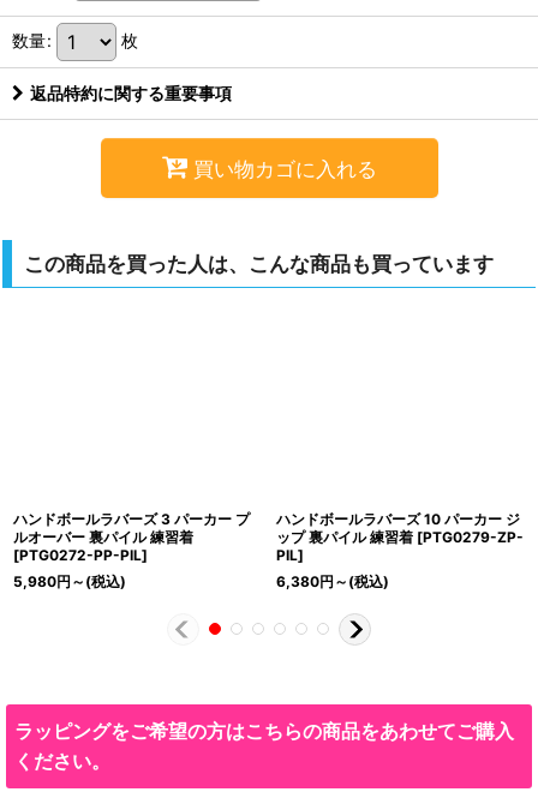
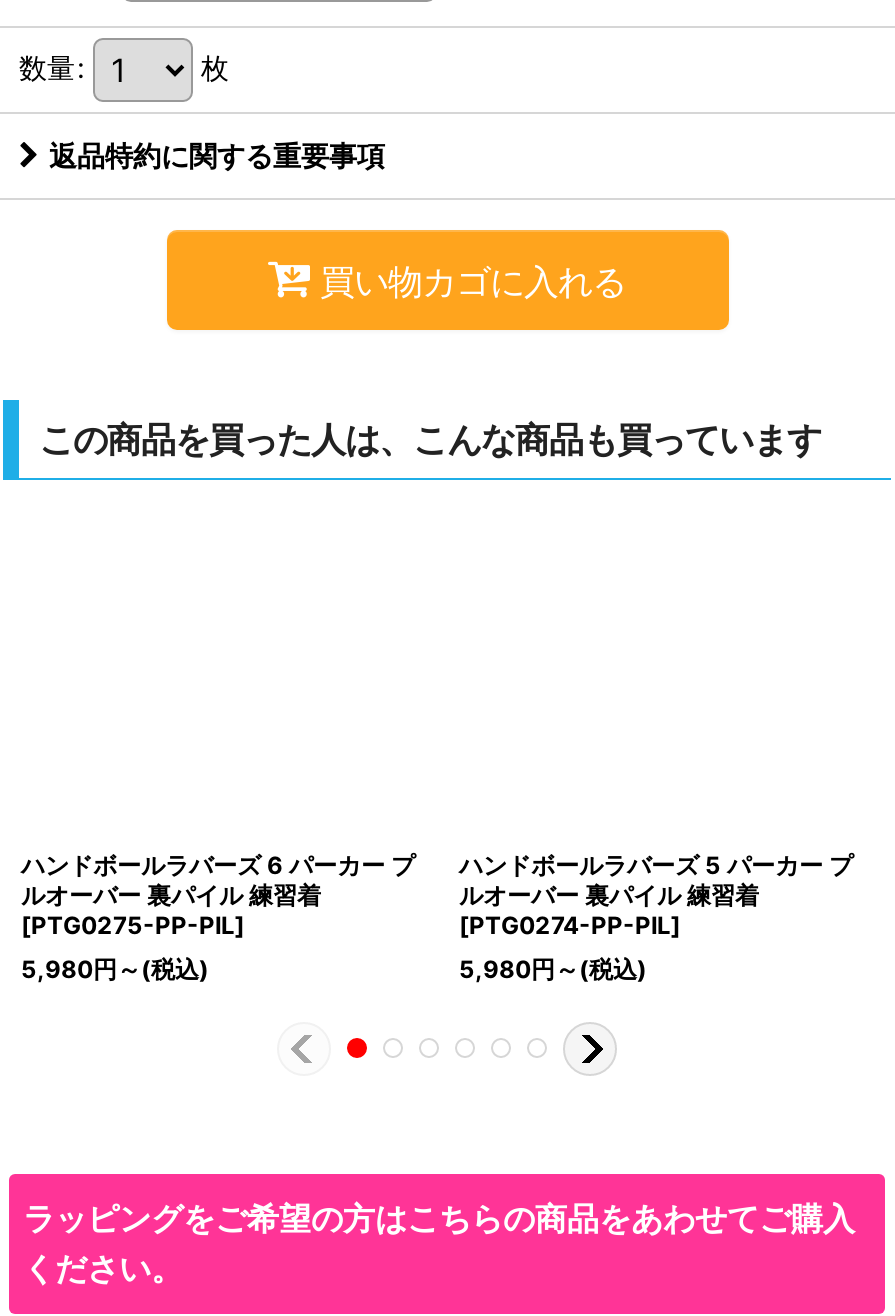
[13,510,250,528] ハンドボールラバーズ 3 パーカー プ -> [21,851,415,881] ハンドボールラバーズ 6 パーカー プ
[276,510,524,564] ハンドボールラバーズ 10 パーカー ジ | ップ 裏パイル 練習着 [PTG0279-ZP- | PIL] -> [459,851,853,941] ハンドボールラバーズ 5 パーカー プ | ルオーバー 裏パイル 練習着 | [PTG0274-PP-PIL]
[13,546,148,564] [PTG0272-PP-PIL] -> [21,911,245,941] [PTG0275-PP-PIL]
[276,573,389,591] 6,380円～(税込) -> [459,955,647,985] 5,980円～(税込)

